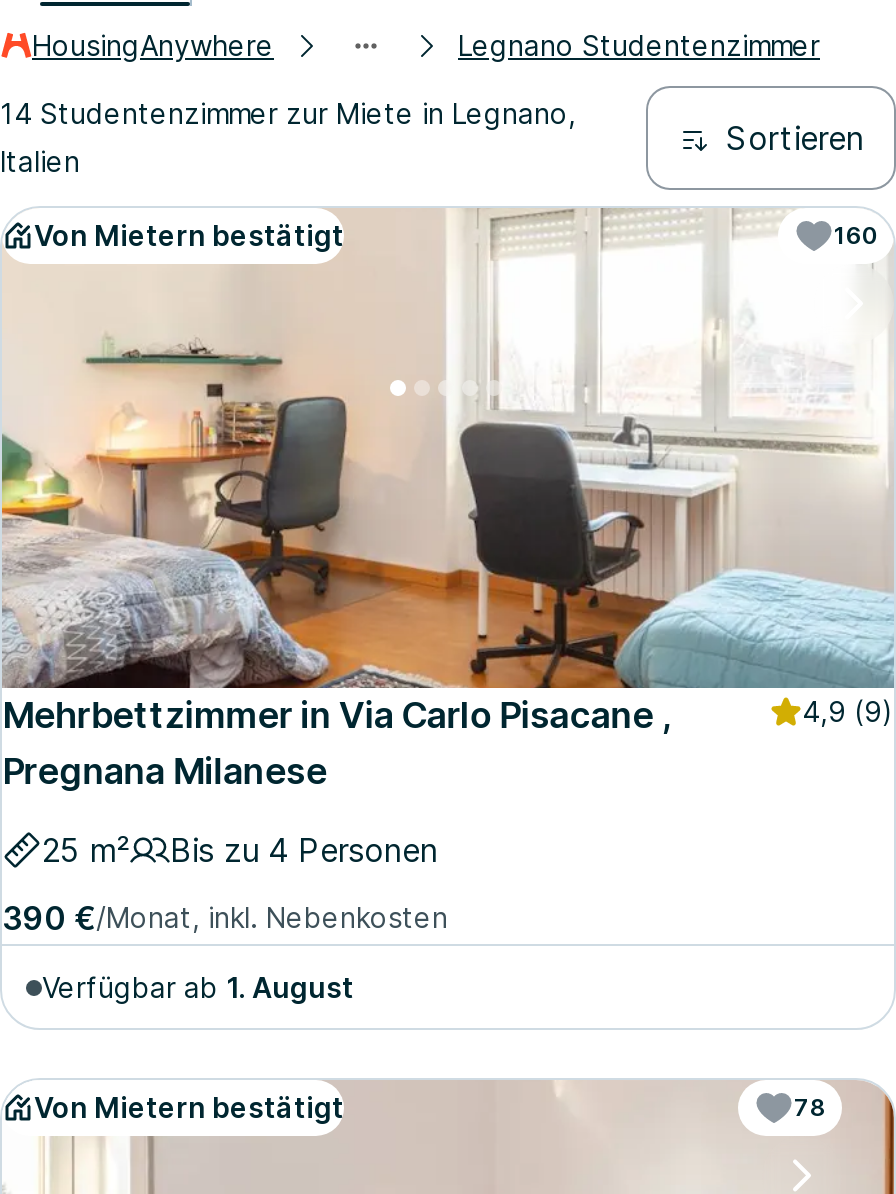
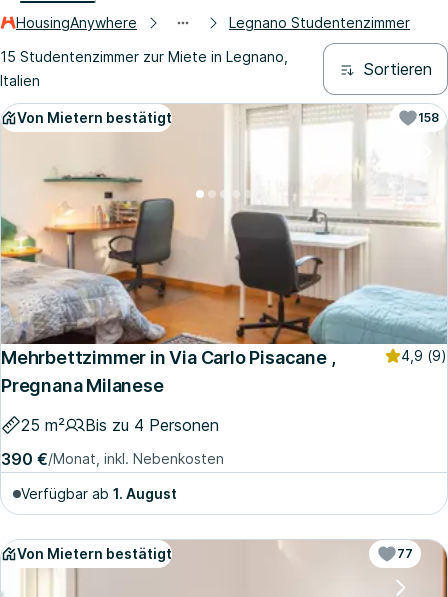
[0,96,576,130] 14 Studentenzimmer zur Miete in Legnano, -> [0,48,288,65] 15 Studentenzimmer zur Miete in Legnano,
[834,220,878,250] 160 -> [418,110,439,125] 158
[794,1092,826,1122] 78 -> [397,546,413,561] 77

